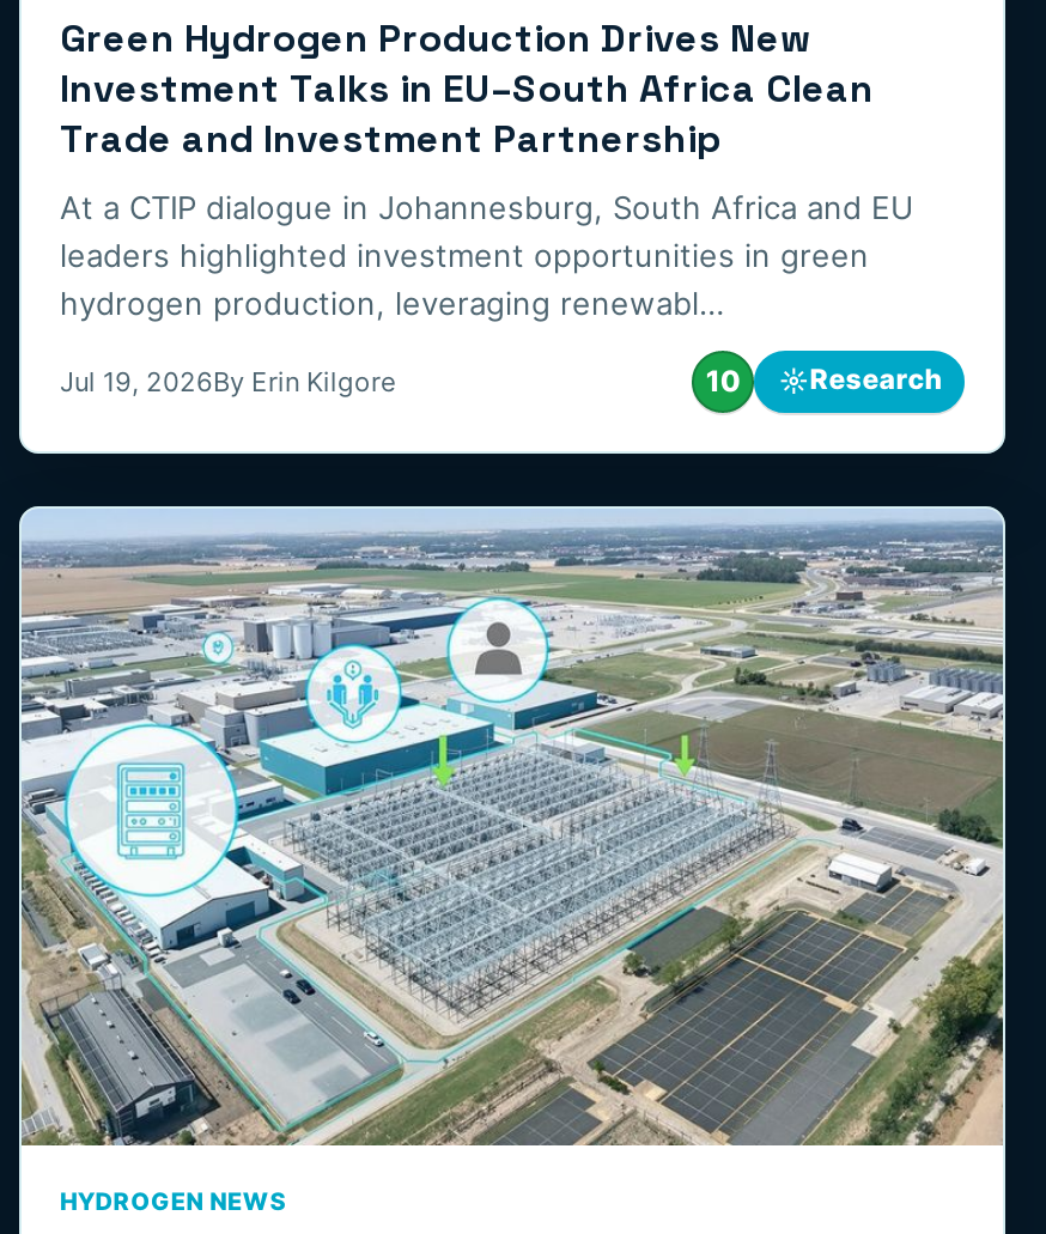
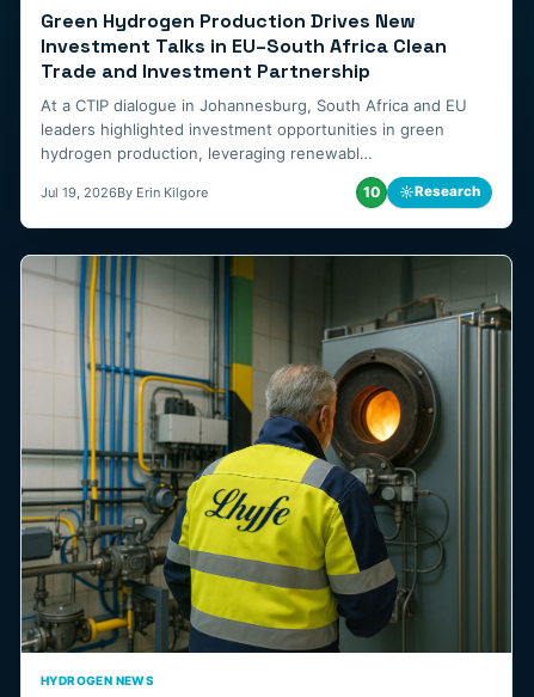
[19,506,1005,1148] [image] -> [20,255,512,654] [image]

